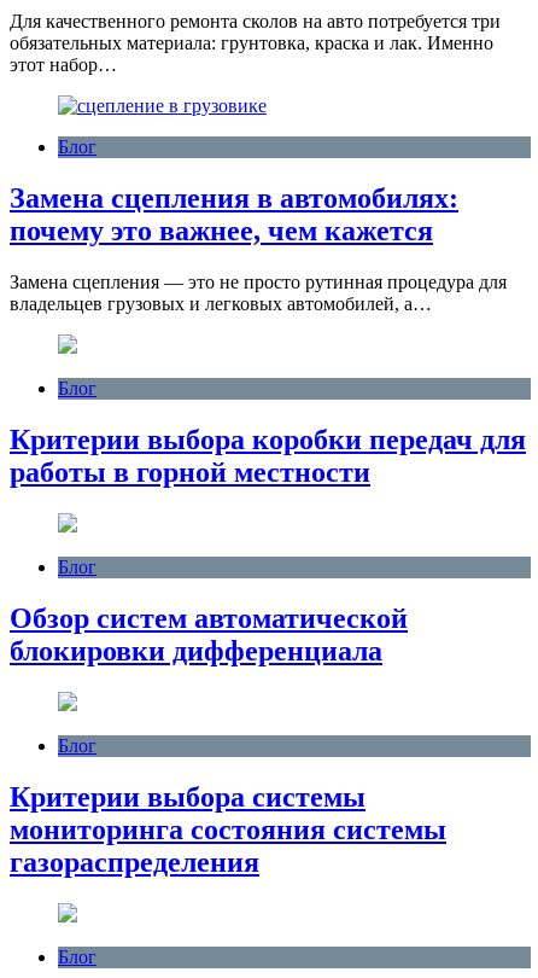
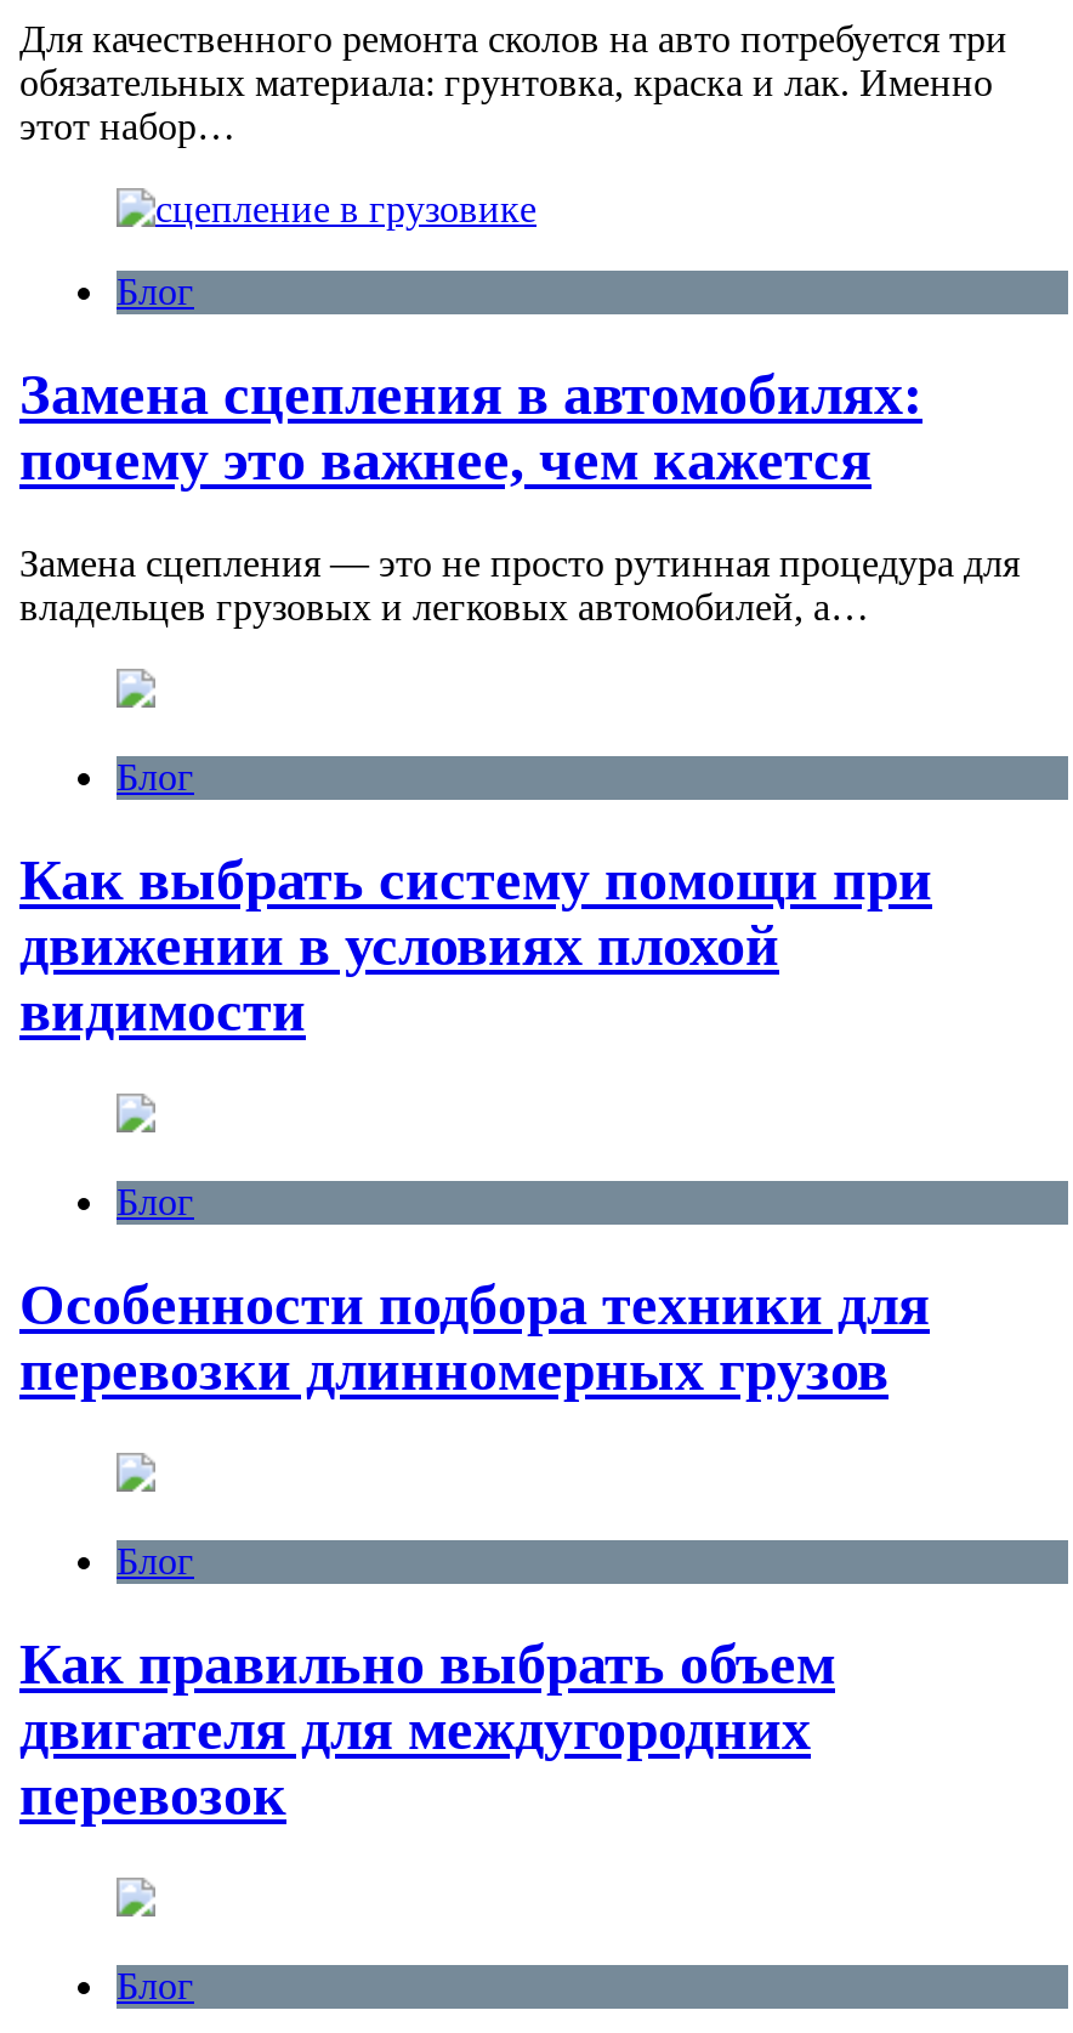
[10,424,526,488] Критерии выбора коробки передач для | работы в горной местности -> [19,849,932,1043] Как выбрать систему помощи при | движении в условиях плохой | видимости
[10,602,408,666] Обзор систем автоматической | блокировки дифференциала -> [19,1273,930,1402] Особенности подбора техники для | перевозки длинномерных грузов
[10,781,446,878] Критерии выбора системы | мониторинга состояния системы | газораспределения -> [19,1632,835,1826] Как правильно выбрать объем | двигателя для междугородних | перевозок

